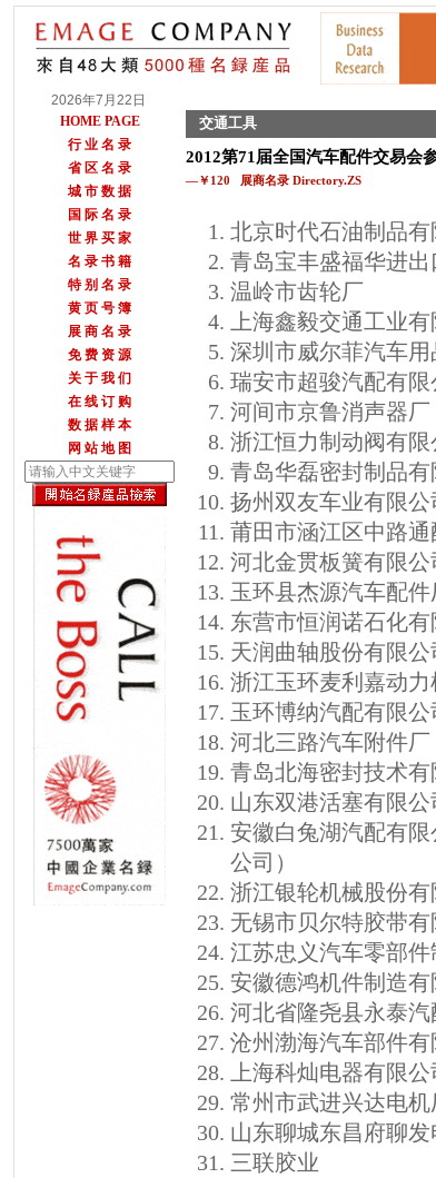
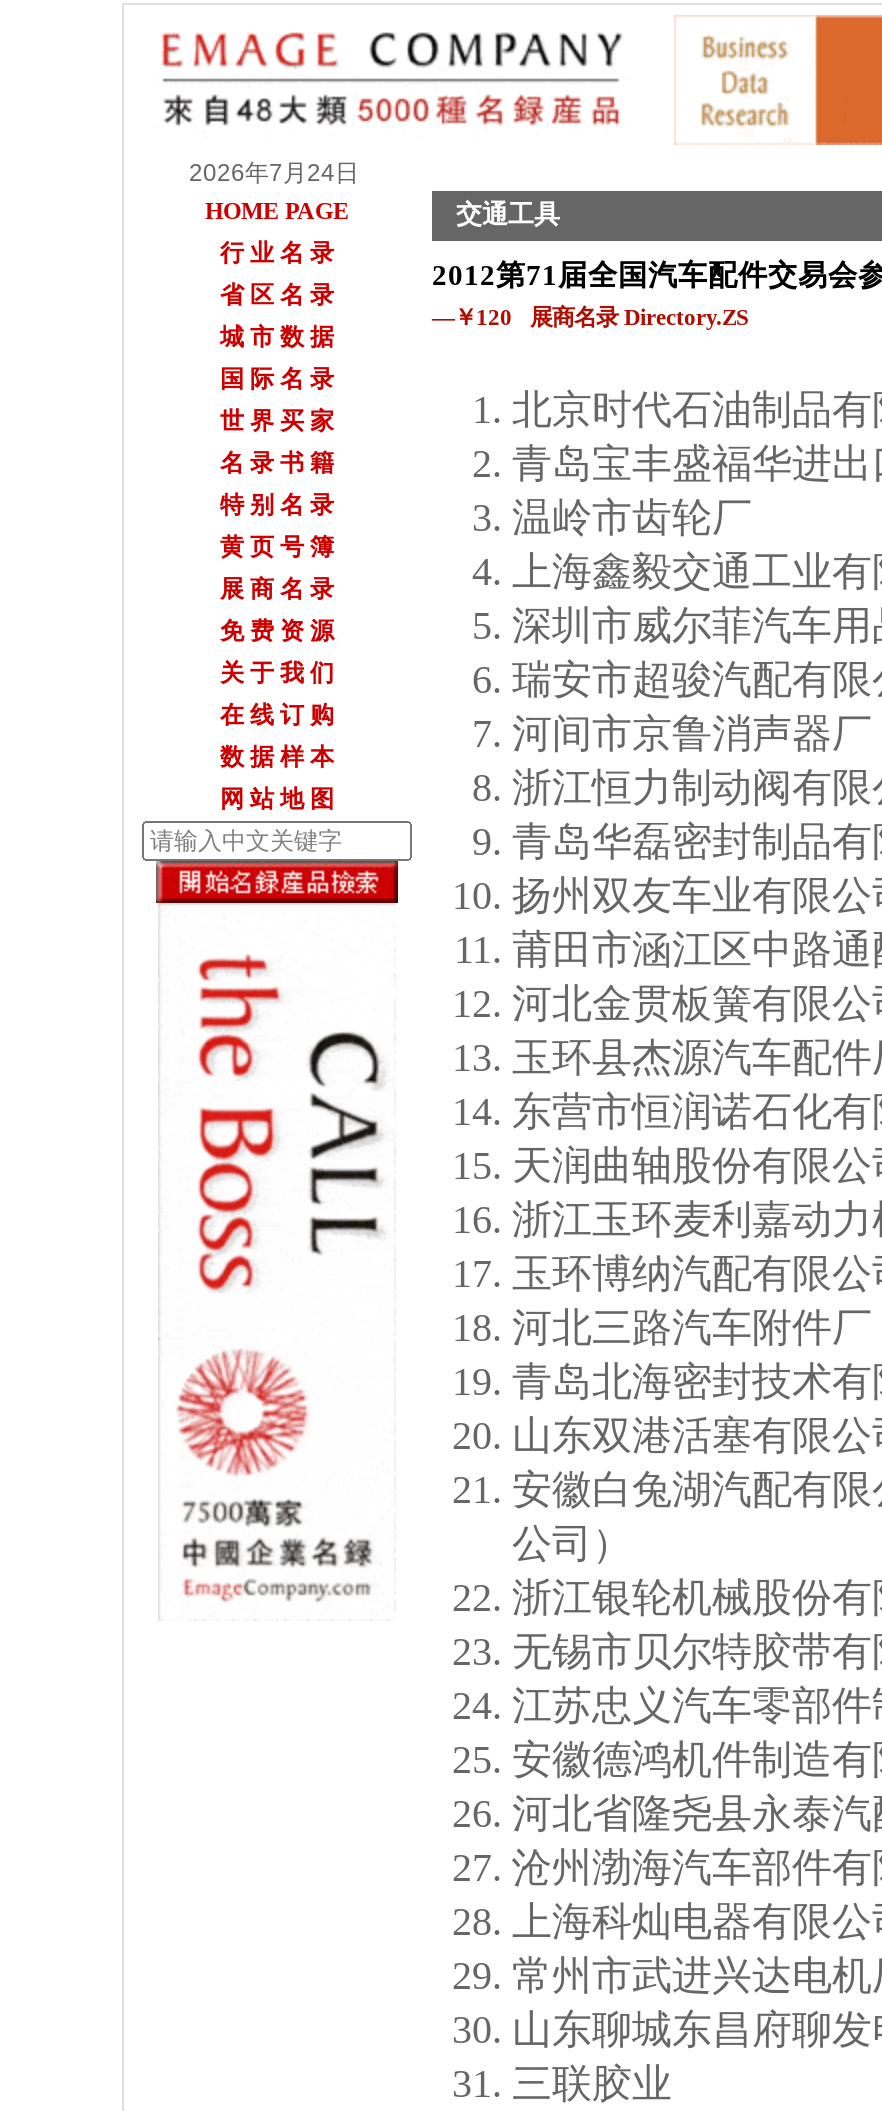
[47,92,145,108] 2026年7月22日 -> [183,159,359,187] 2026年7月24日

